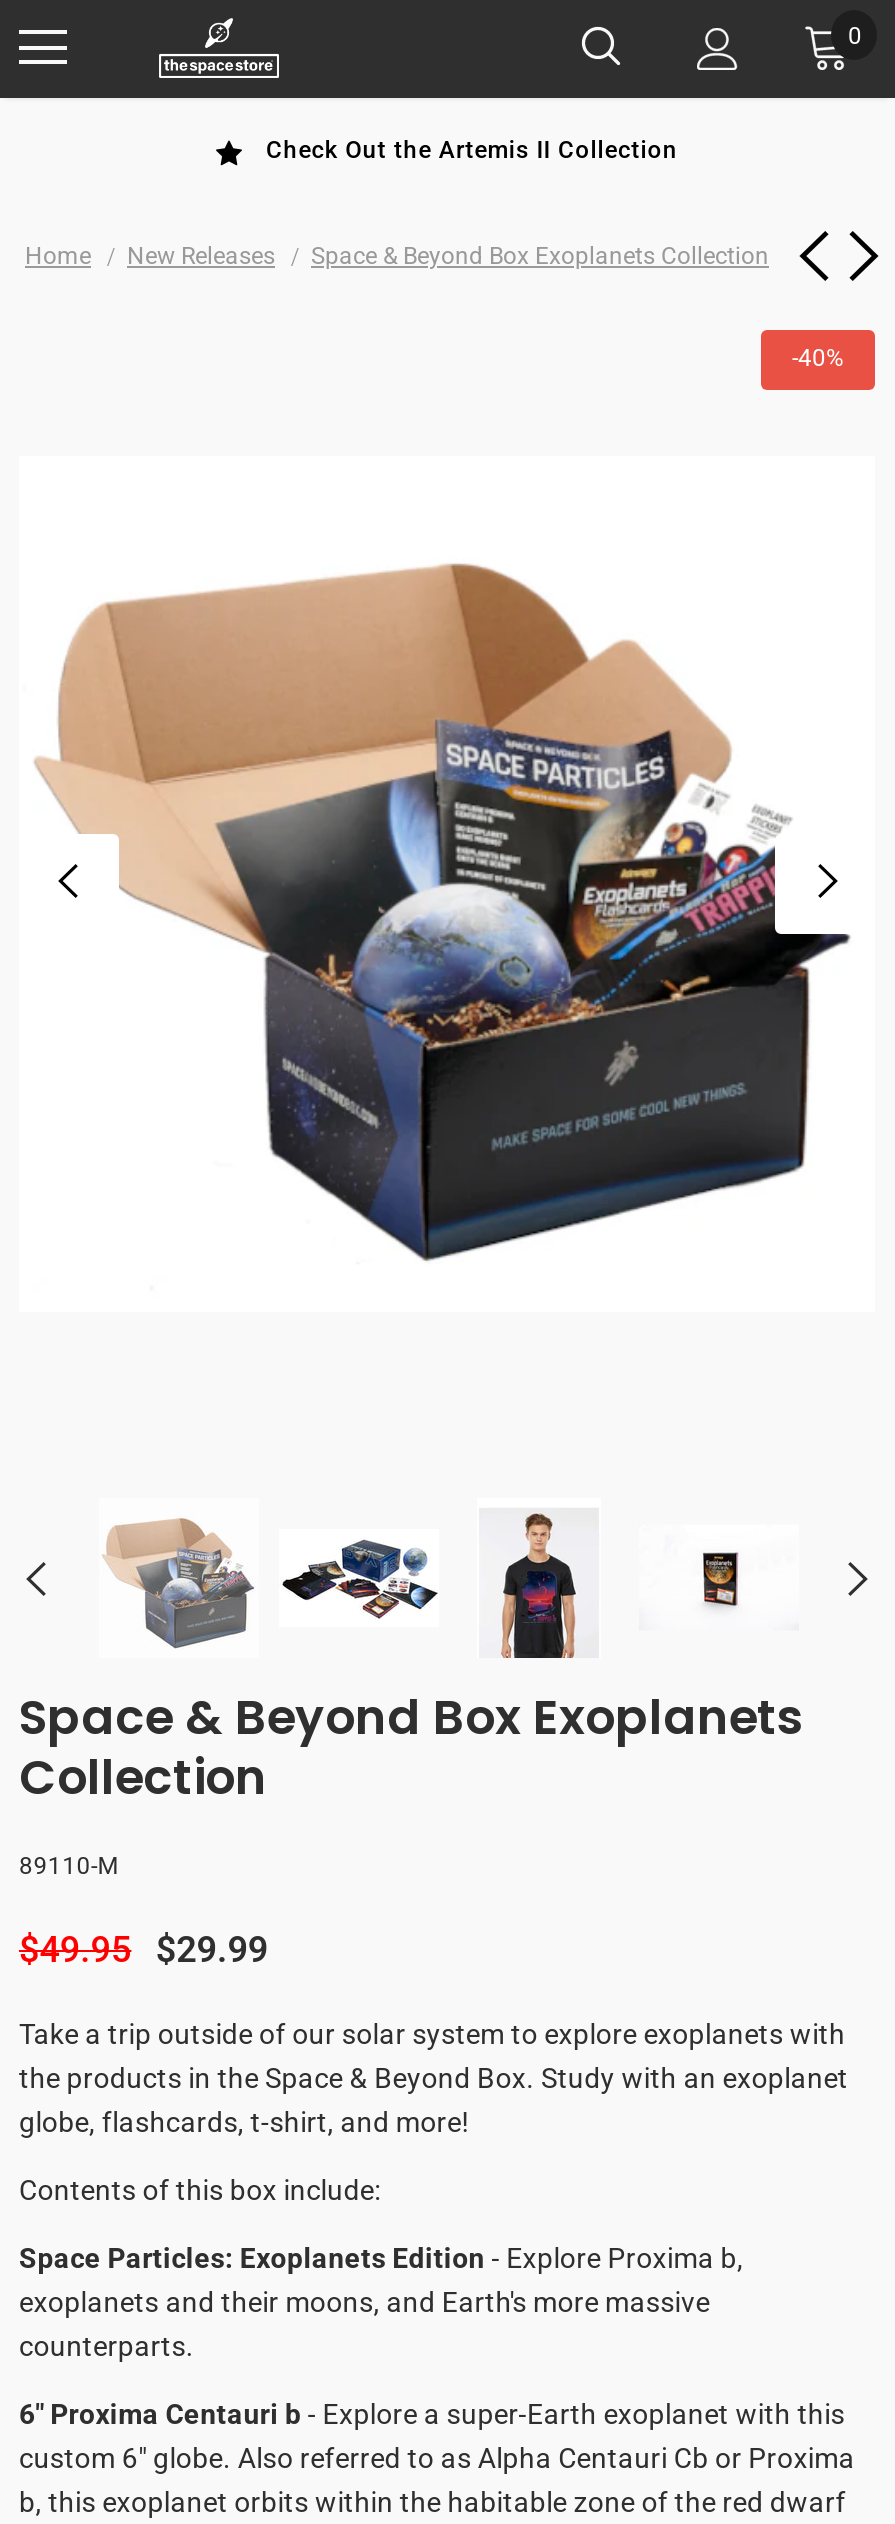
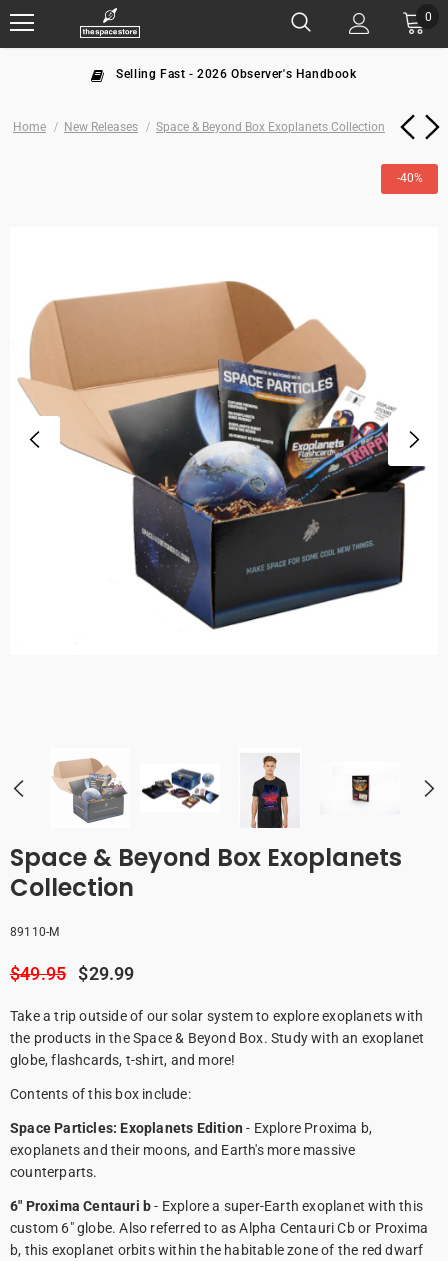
[266,136,678,164] Check Out the Artemis II Collection -> [116,67,357,81] Selling Fast - 2026 Observer's Handbook

